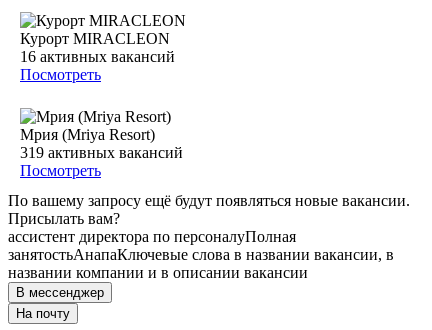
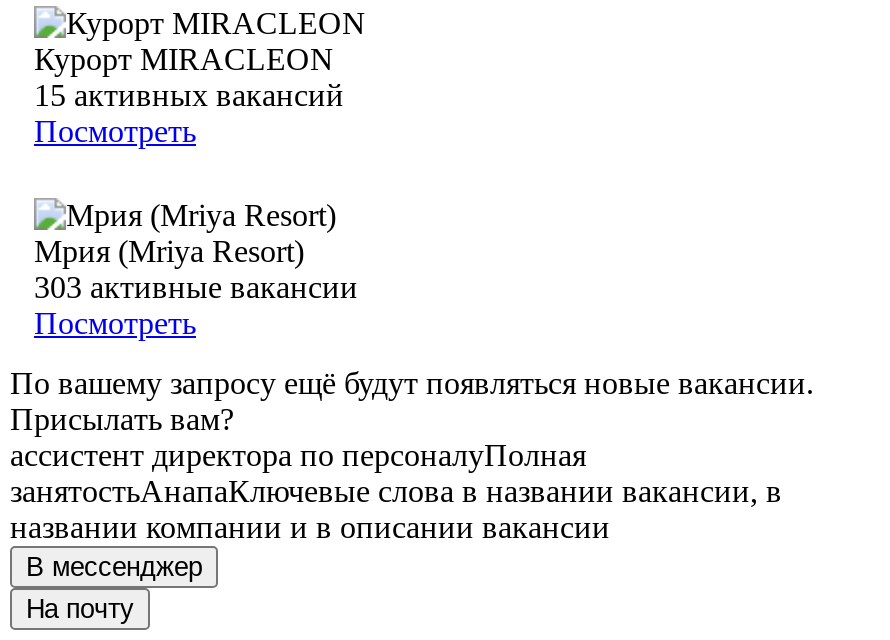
[20,48,175,65] 16 активных вакансий -> [34,79,344,113] 15 активных вакансий
[20,144,183,161] 319 активных вакансий -> [34,271,358,305] 303 активные вакансии

